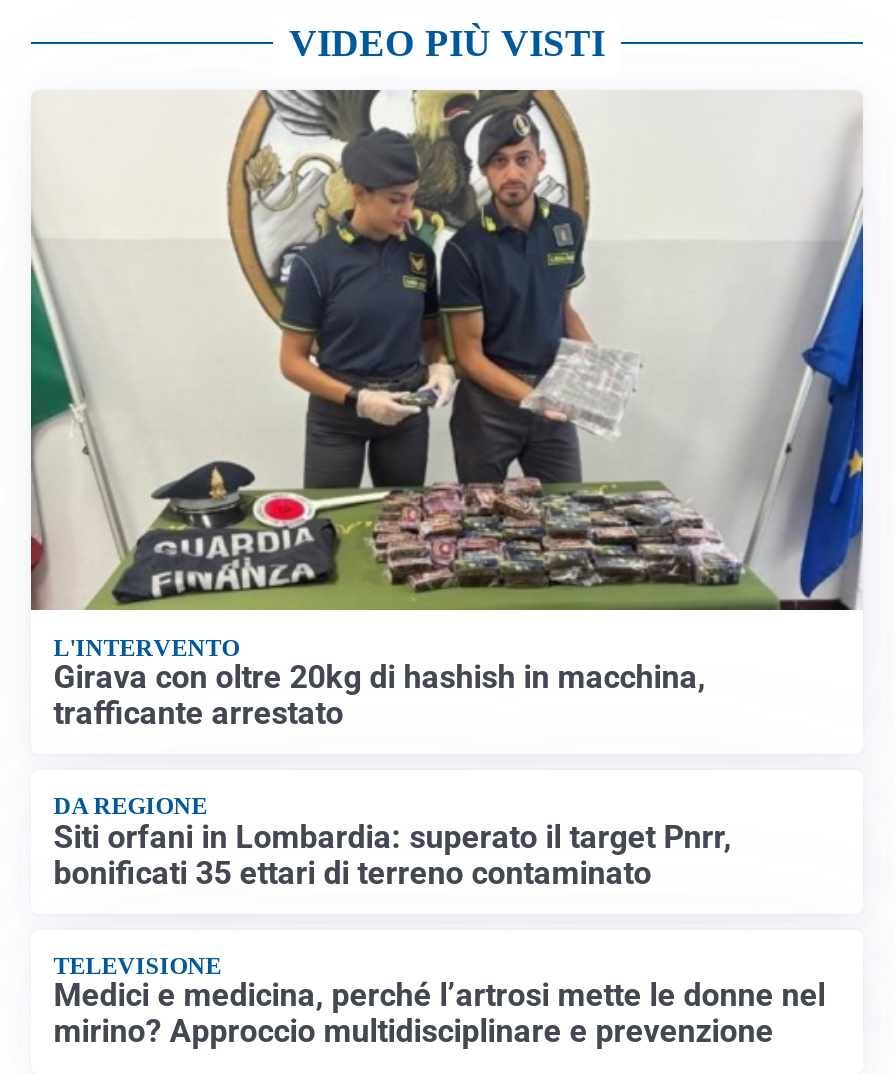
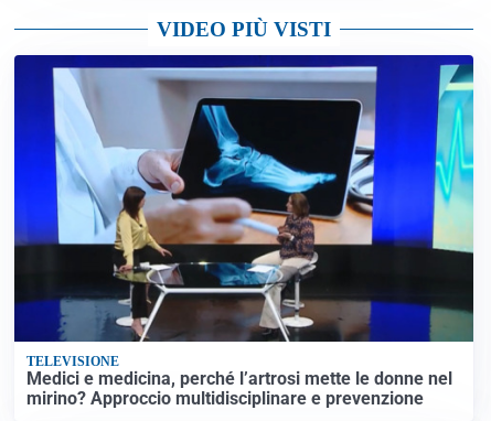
[29,89,865,613] [image] -> [13,54,474,343] [image]
[53,634,731,892] L'INTERVENTO | Girava con oltre 20kg di hashish in macchina, | trafficante arrestato | DA REGIONE | Siti orfani in Lombardia: superato il target Pnrr, | bonificati 35 ettari di terreno contaminato -> none

